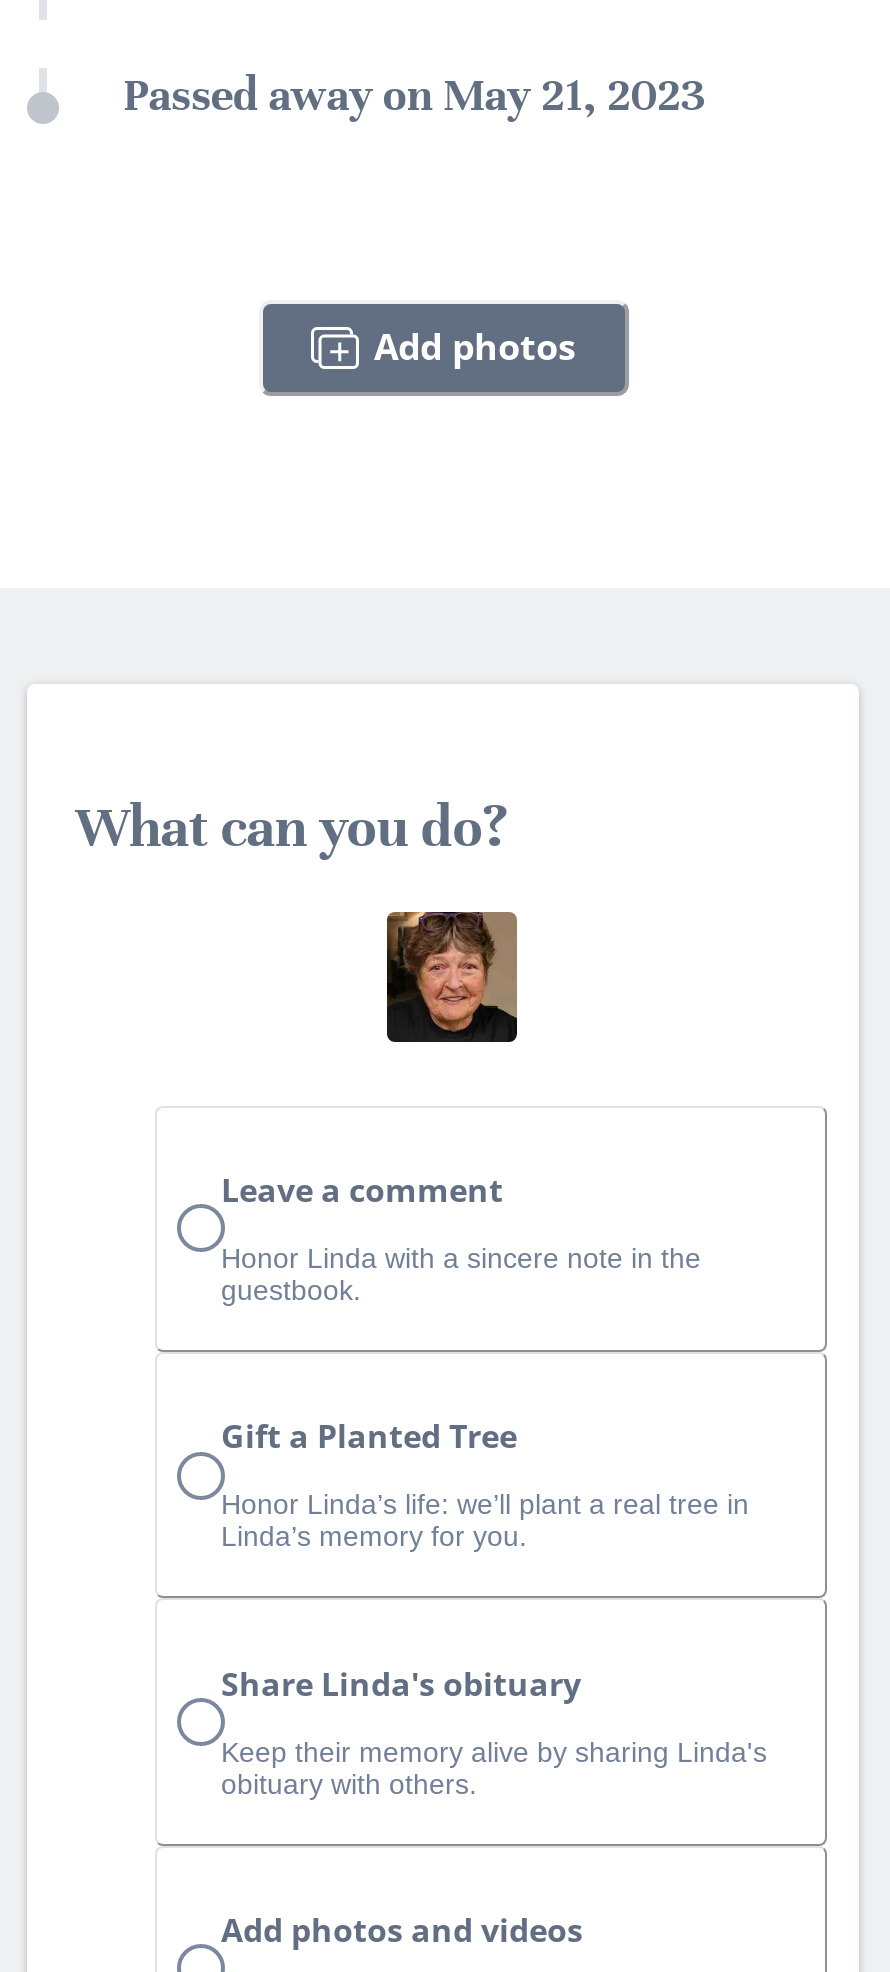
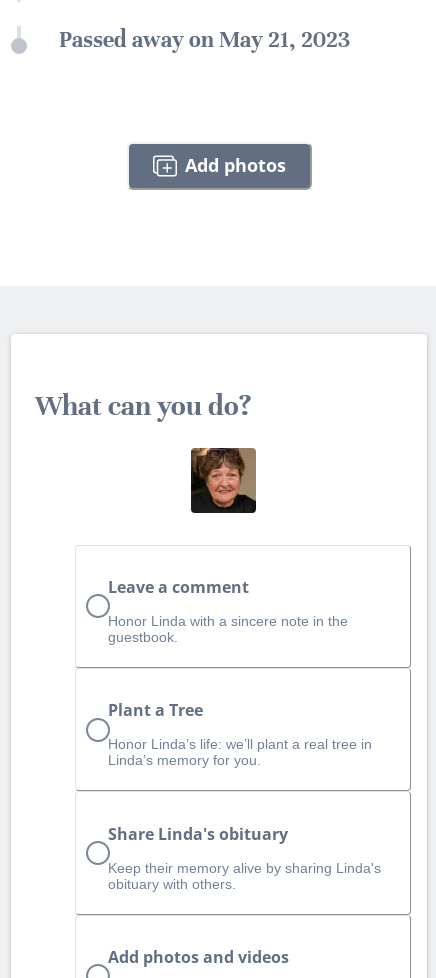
[221,1415,517,1459] Gift a Planted Tree -> [108,699,203,721] Plant a Tree

